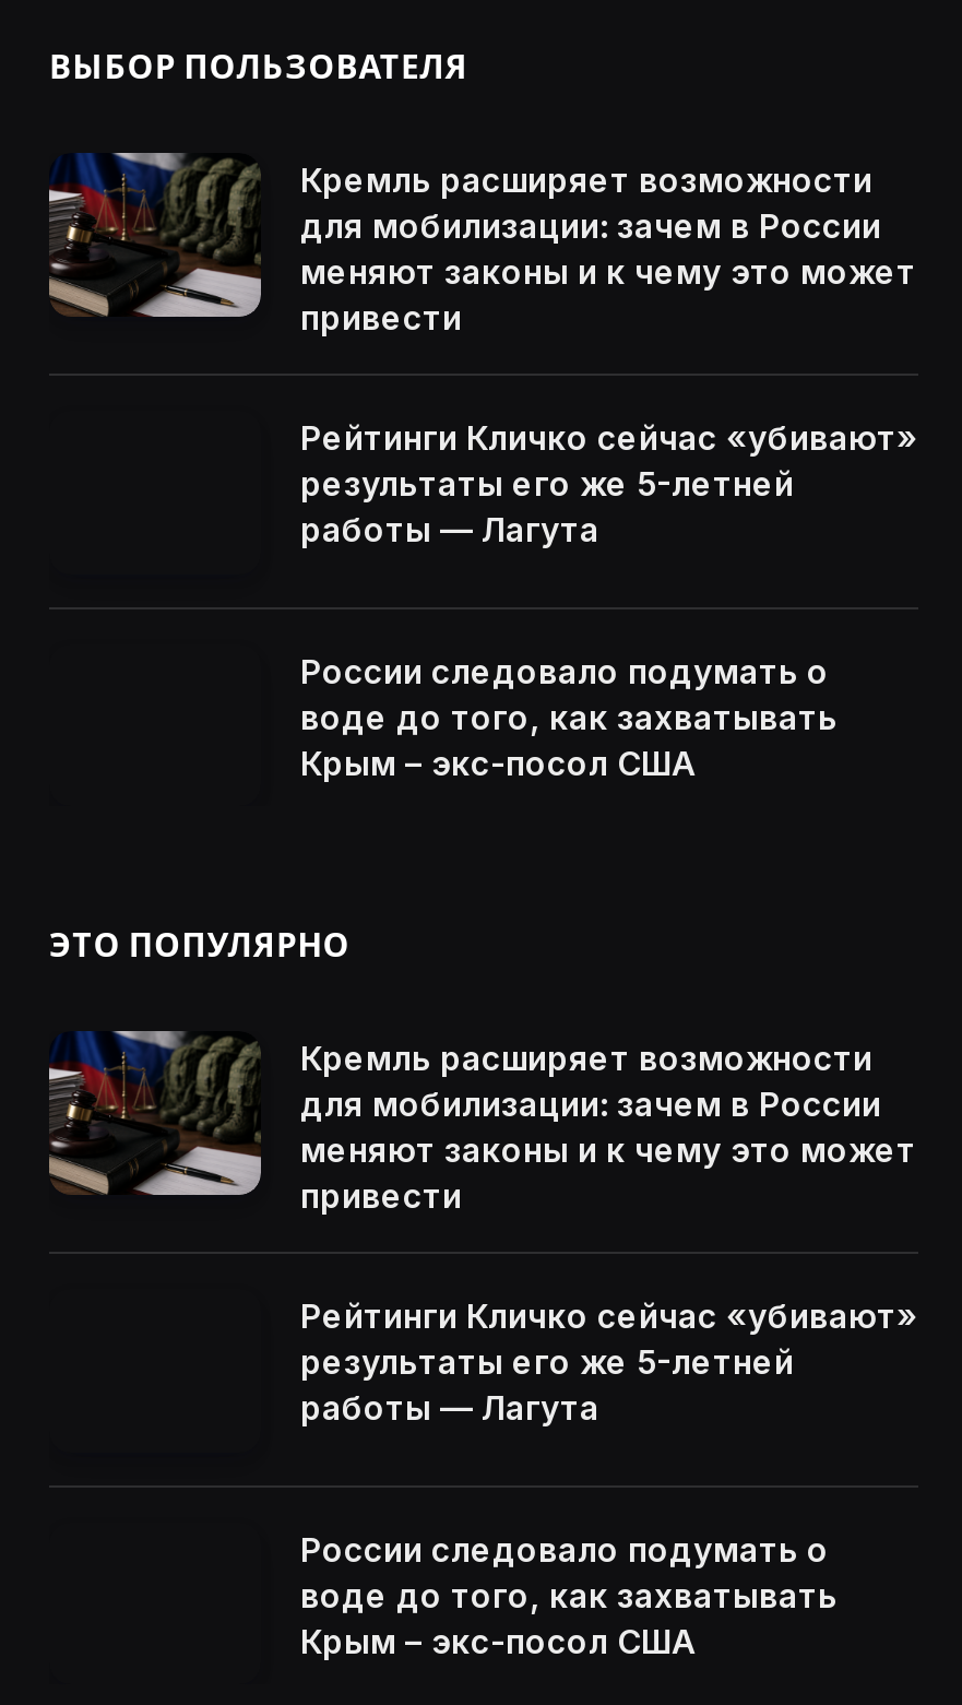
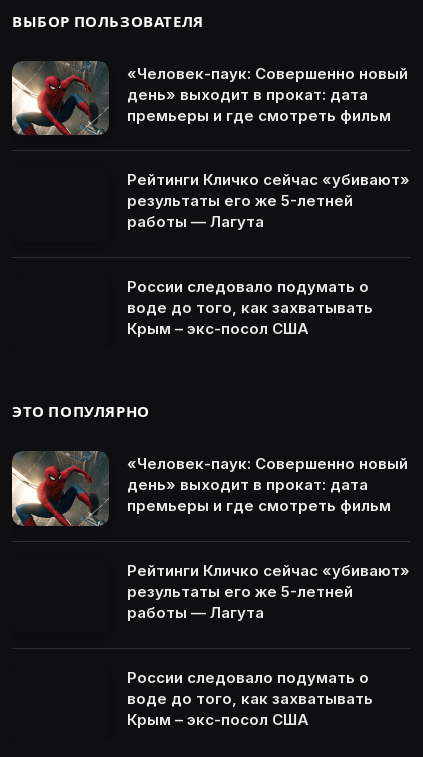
[49,152,916,339] [image] | Кремль расширяет возможности | для мобилизации: зачем в России | меняют законы и к чему это может | привести -> [11,60,408,136] [image] | «Человек-паук: Совершенно новый | день» выходит в прокат: дата | премьеры и где смотреть фильм
[49,1030,916,1217] [image] | Кремль расширяет возможности | для мобилизации: зачем в России | меняют законы и к чему это может | привести -> [11,450,408,527] [image] | «Человек-паук: Совершенно новый | день» выходит в прокат: дата | премьеры и где смотреть фильм

